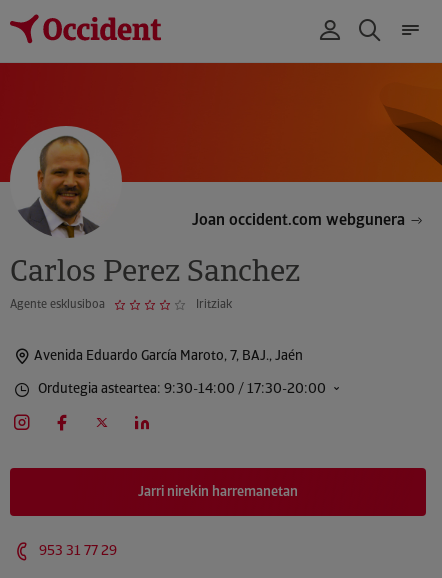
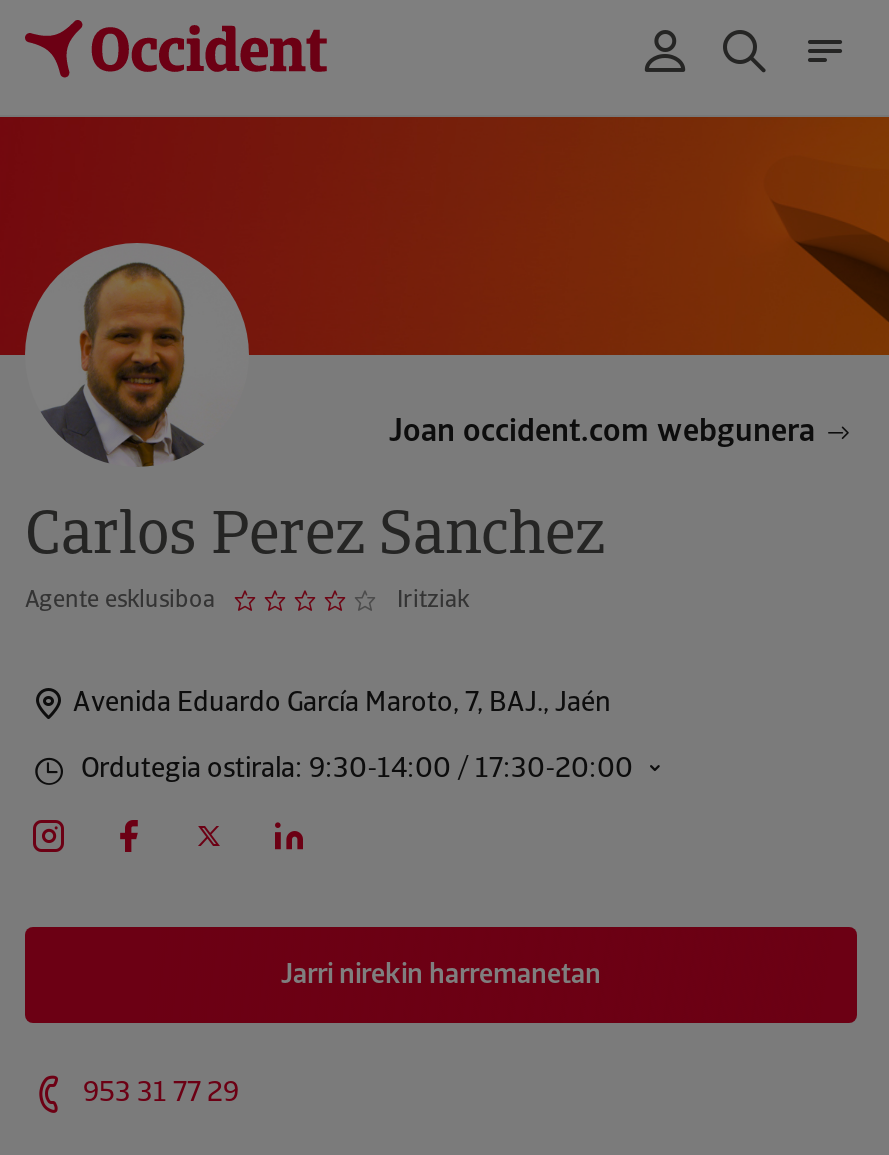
[38,382,326,397] Ordutegia asteartea: 9:30-14:00 / 17:30-20:00 -> [81,755,633,785] Ordutegia ostirala: 9:30-14:00 / 17:30-20:00

